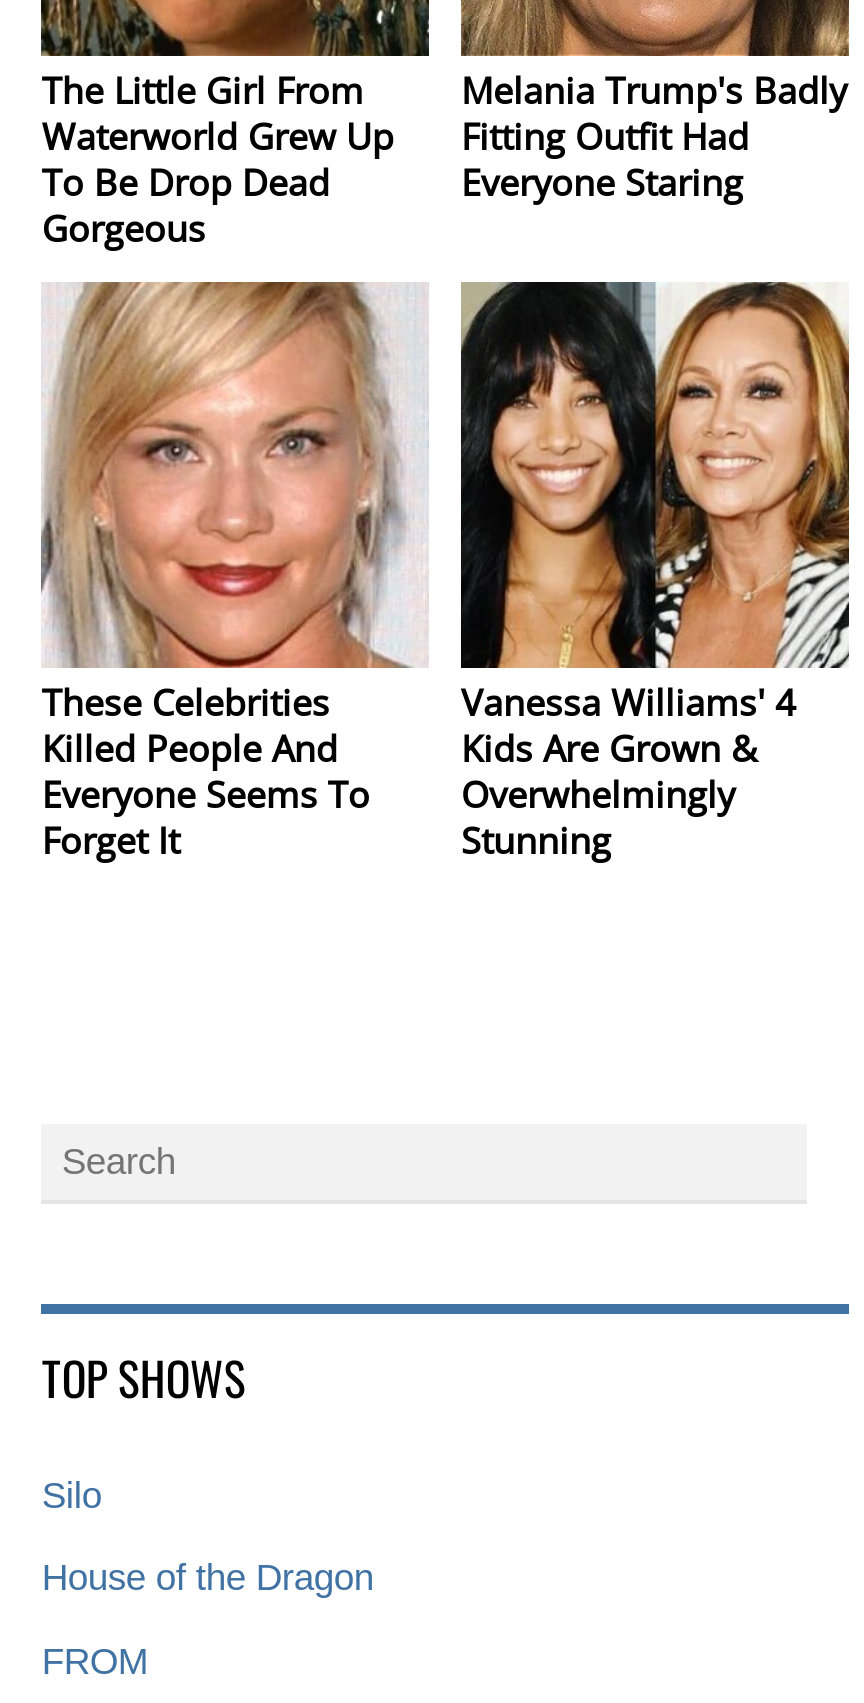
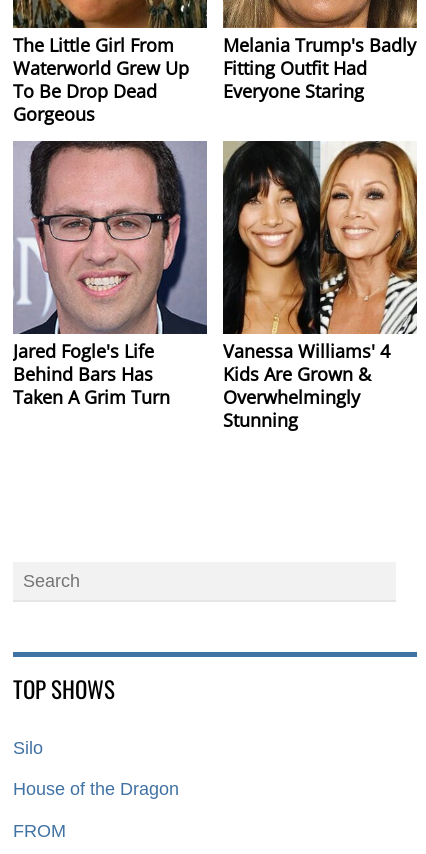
[42,280,429,864] [image] | These Celebrities | Killed People And | Everyone Seems To | Forget It -> [13,140,208,409] [image] | Jared Fogle's Life | Behind Bars Has | Taken A Grim Turn

